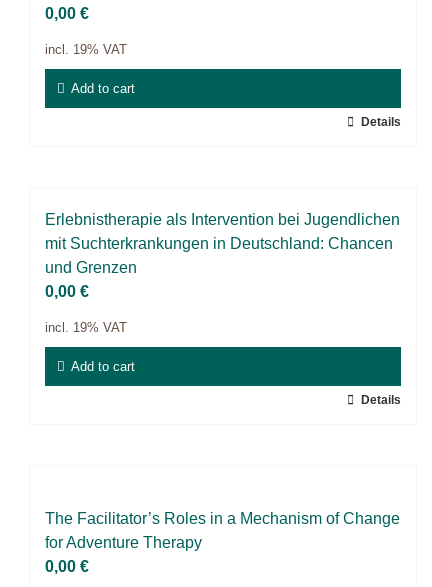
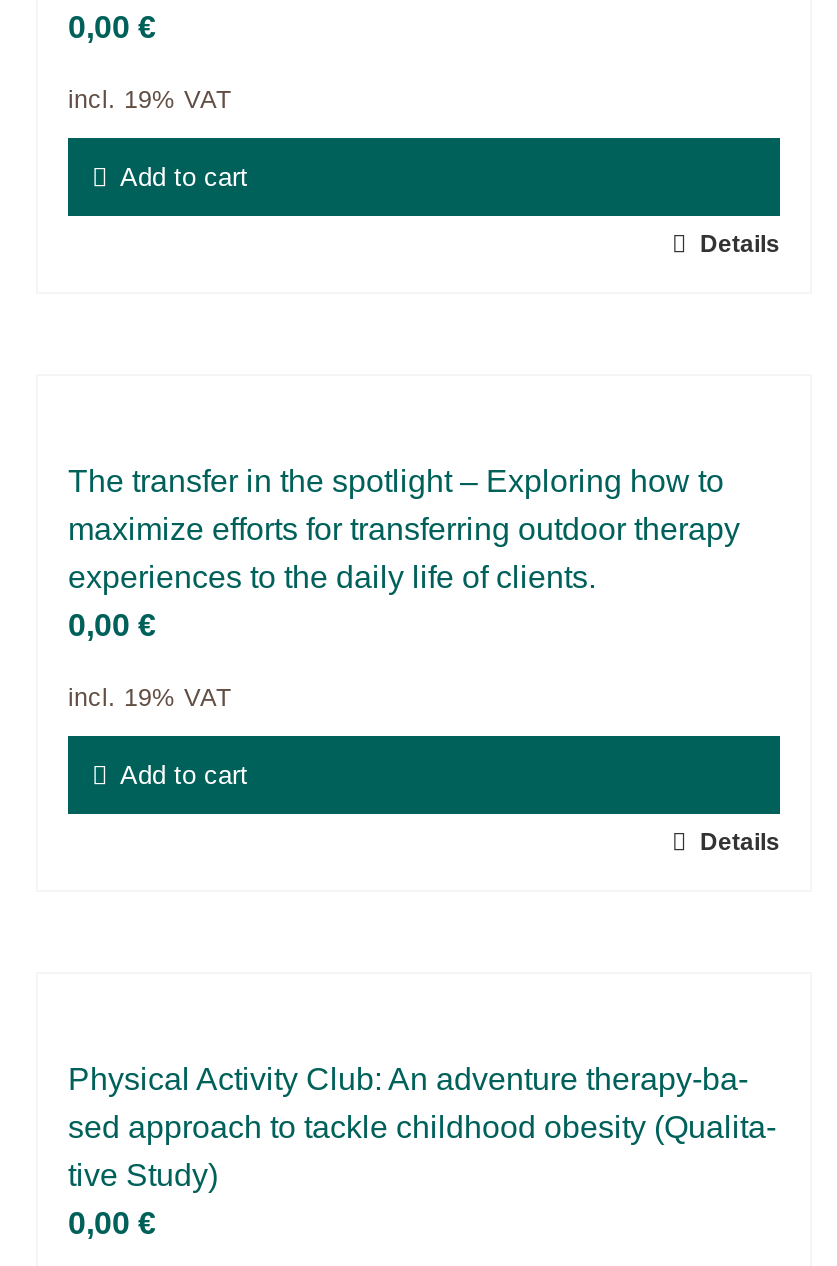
[45,211,400,276] Erlebnistherapie als Intervention bei Jugendlichen | mit Suchterkrankungen in Deutschland: Chancen | und Grenzen -> [68,464,740,594] The transfer in the spotlight – Exploring how to | maximize efforts for transferring outdoor therapy | experiences to the daily life of clients.
[45,510,400,551] The Facilitator’s Roles in a Mechanism of Change | for Adventure Therapy -> [68,1062,776,1192] Physical Activity Club: An adventure therapy-ba | sed approach to tackle childhood obesity (Qualita | tive Study)

